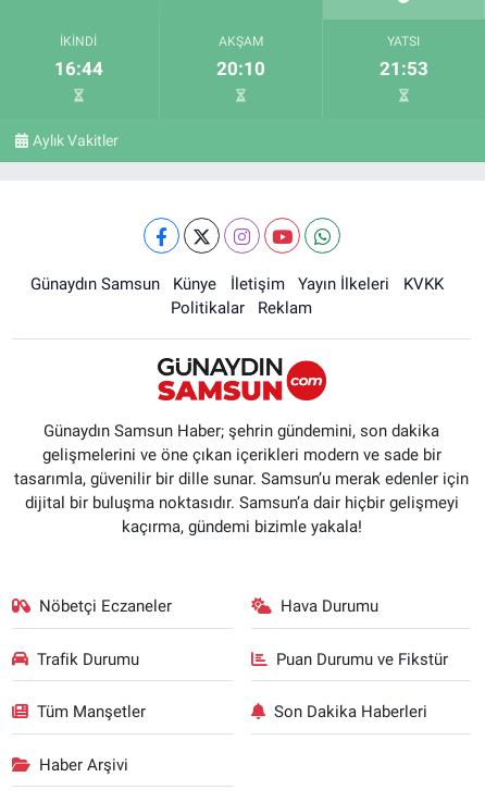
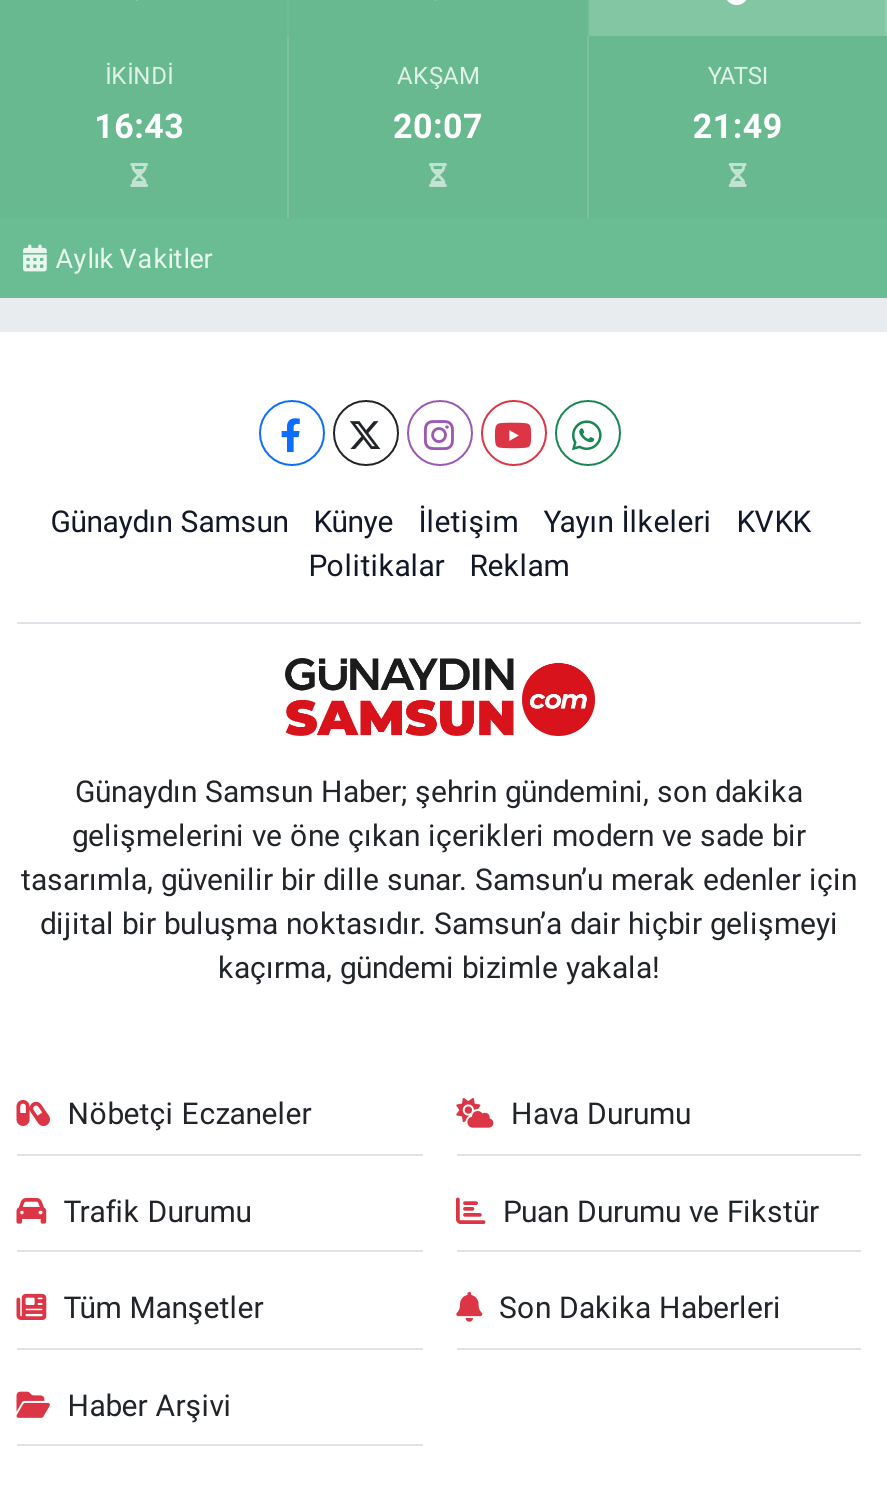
[54,58,103,80] 16:44 -> [94,107,184,147] 16:43
[216,58,265,80] 20:10 -> [393,107,483,147] 20:07
[379,58,428,80] 21:53 -> [693,107,783,147] 21:49

